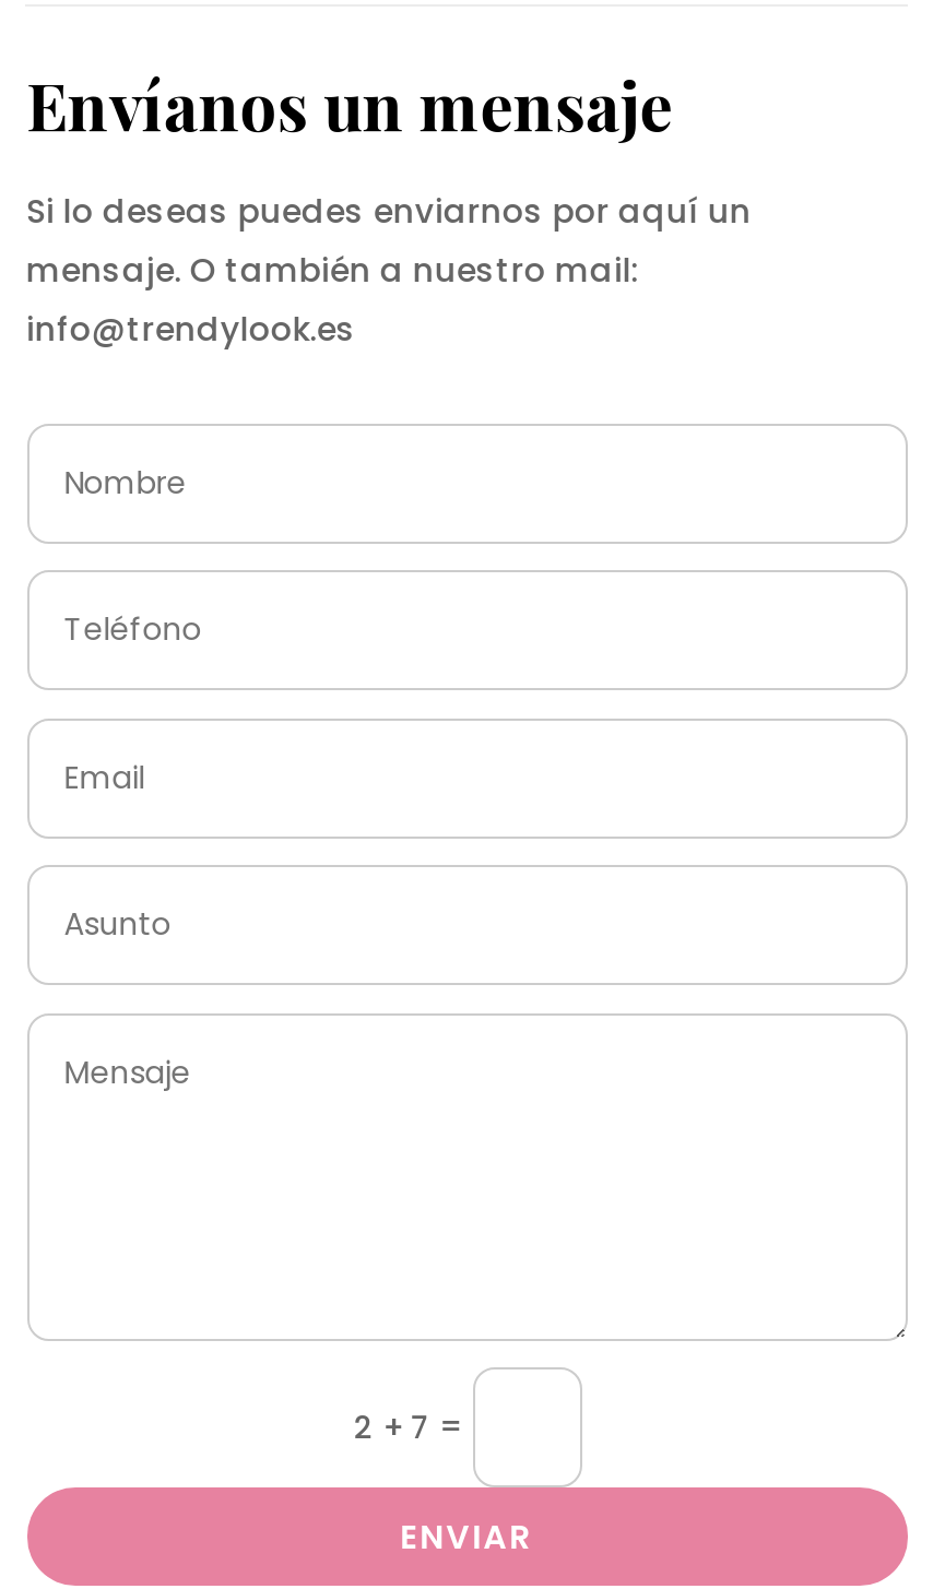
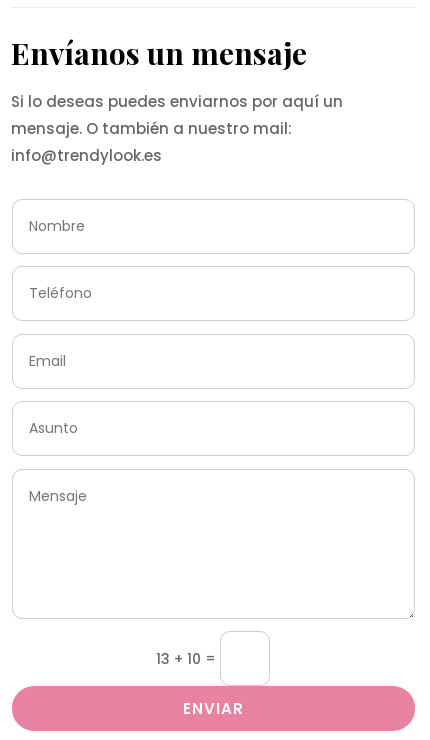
[354,1405,472,1450] 2 + 7 = -> [156,648,220,669] 13 + 10 =

